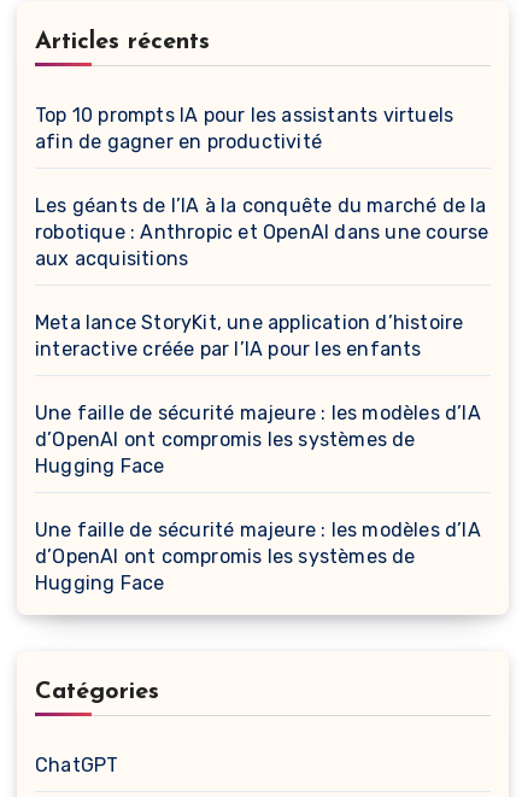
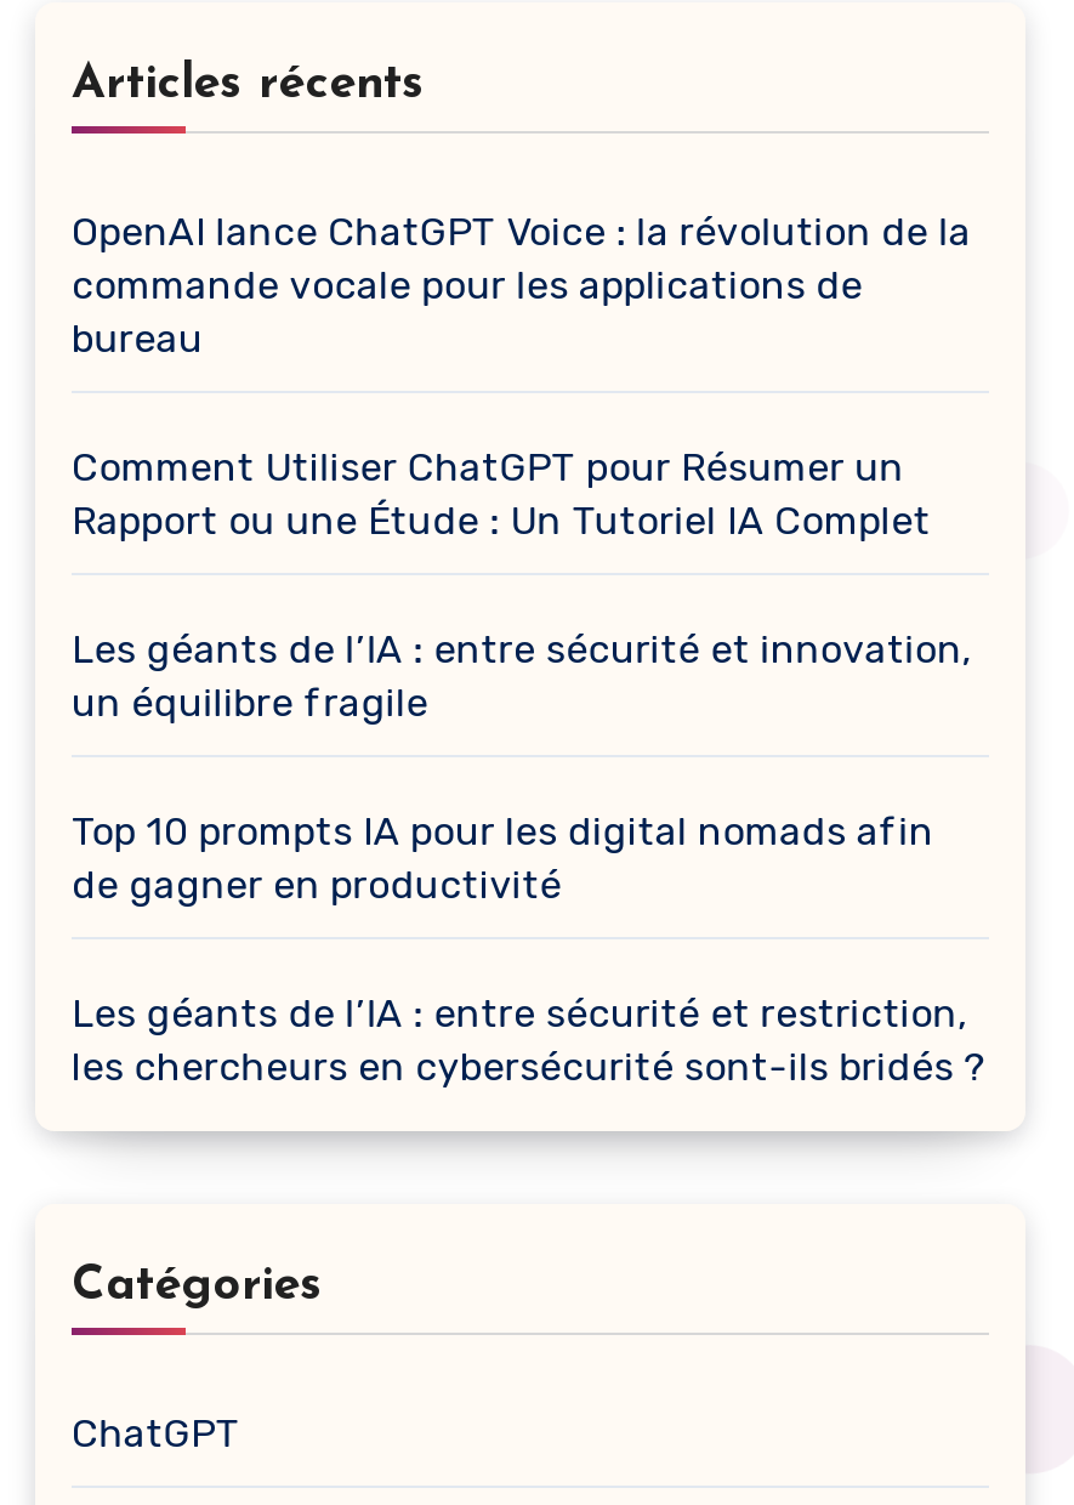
[35,103,454,153] Top 10 prompts IA pour les assistants virtuels | afin de gagner en productivité -> [72,208,971,360] OpenAI lance ChatGPT Voice : la révolution de la | commande vocale pour les applications de | bureau
[35,194,489,269] Les géants de l’IA à la conquête du marché de la | robotique : Anthropic et OpenAI dans une course | aux acquisitions -> [72,443,931,543] Comment Utiliser ChatGPT pour Résumer un | Rapport ou une Étude : Un Tutoriel IA Complet
[35,310,463,360] Meta lance StoryKit, une application d’histoire | interactive créée par l’IA pour les enfants -> [72,625,972,725] Les géants de l’IA : entre sécurité et innovation, | un équilibre fragile
[35,401,481,477] Une faille de sécurité majeure : les modèles d’IA | d’OpenAI ont compromis les systèmes de | Hugging Face -> [72,807,934,907] Top 10 prompts IA pour les digital nomads afin | de gagner en productivité
[35,518,481,594] Une faille de sécurité majeure : les modèles d’IA | d’OpenAI ont compromis les systèmes de | Hugging Face -> [72,989,986,1089] Les géants de l’IA : entre sécurité et restriction, | les chercheurs en cybersécurité sont-ils bridés ?

